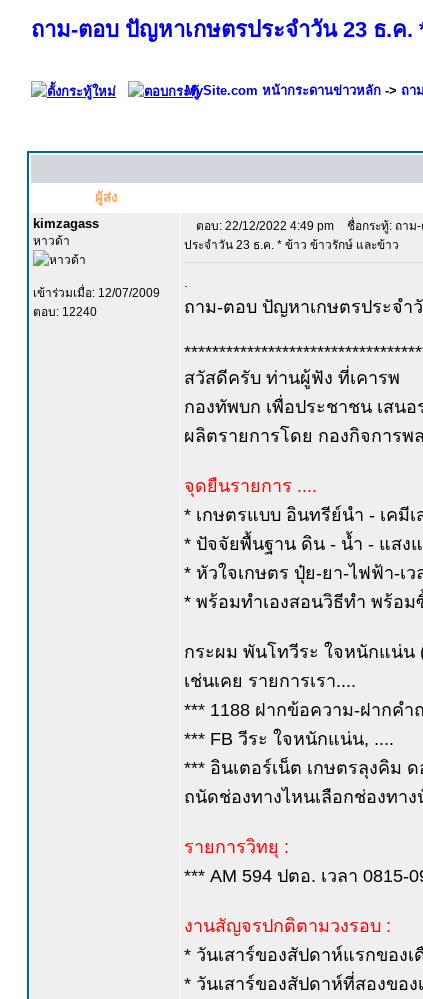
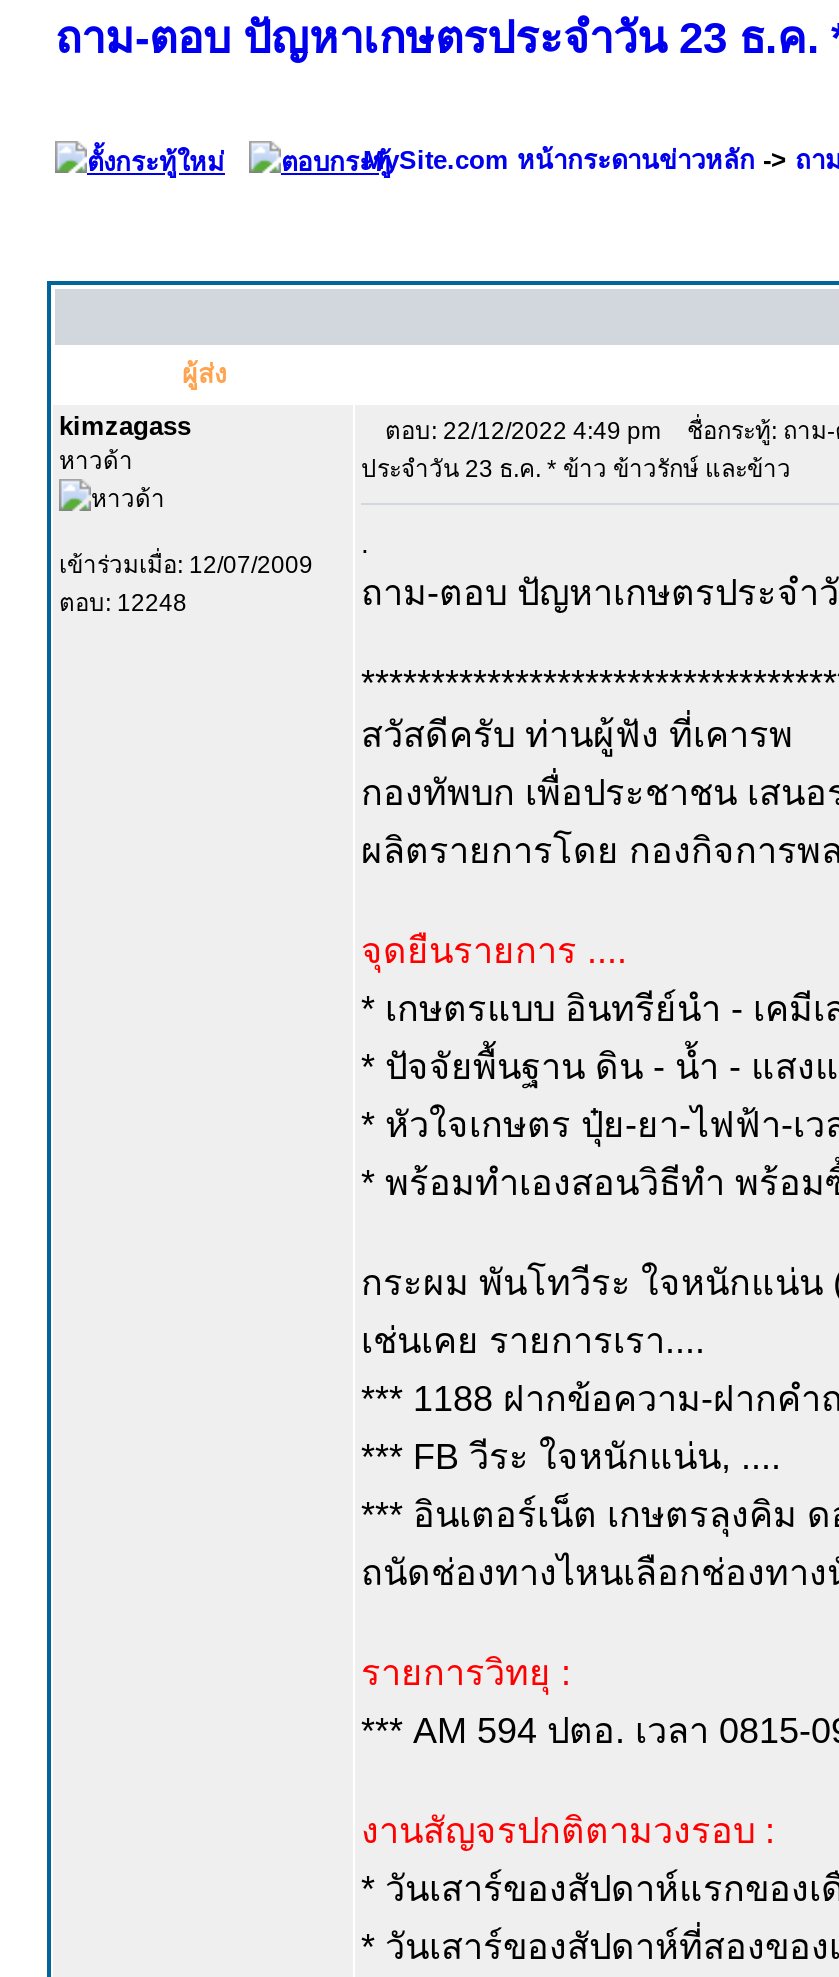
[33,305,97,319] ตอบ: 12240 -> [59,589,187,617] ตอบ: 12248

